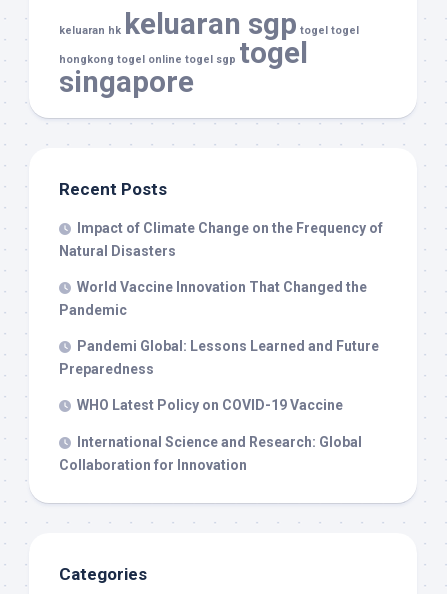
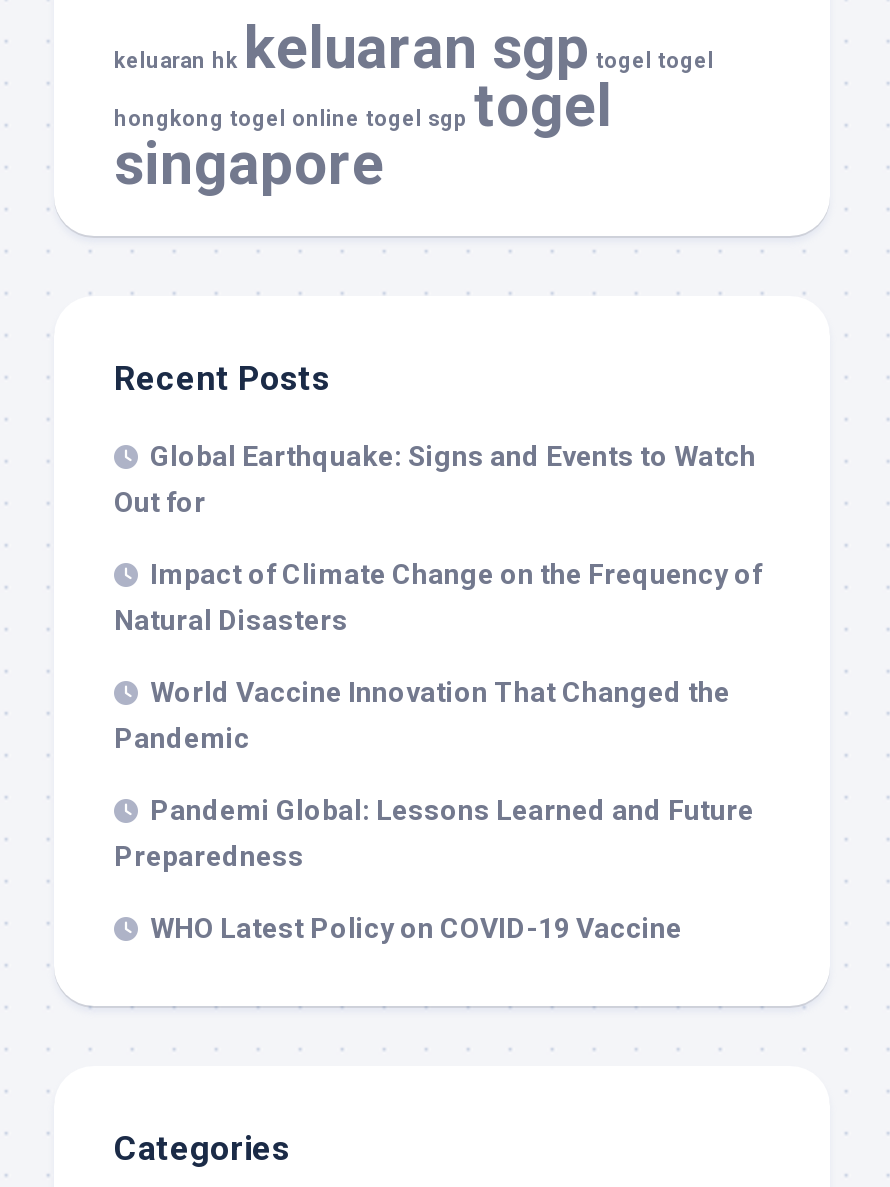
none -> [114,441,756,519] Global Earthquake: Signs and Events to Watch | Out for
moved [59,220,383,413] -> [114,559,762,945]: Impact of Climate Change on the Frequency of | Natural Disasters | World Vaccine Innovation That Changed the | Pandemic | Pandemi Global: Lessons Learned and Future | Preparedness | WHO Latest Policy on COVID-19 Vaccine
[59,434,362,473] International Science and Research: Global | Collaboration for Innovation -> none

